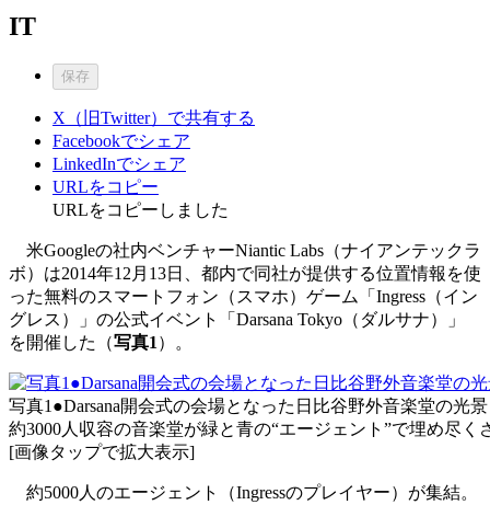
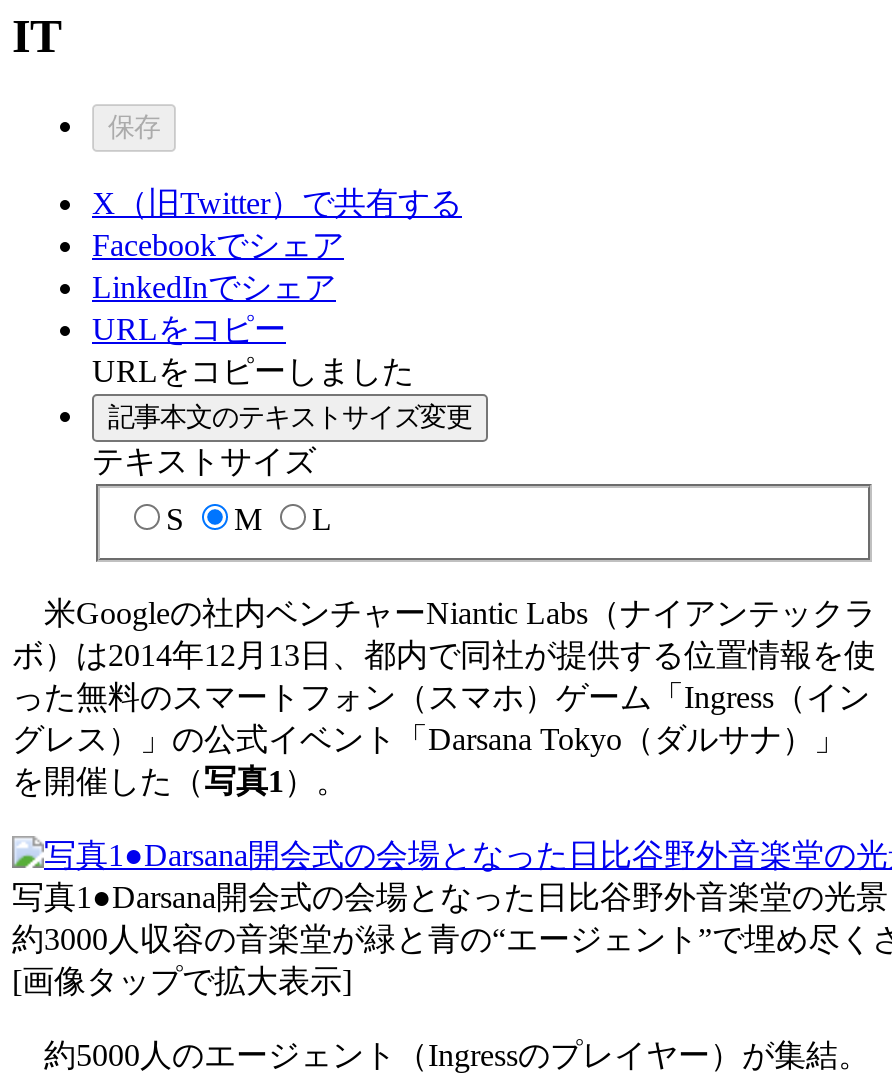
none -> [92,401,472,536] 記事本文のテキストサイズ変更 | テキストサイズ | S | M | L

